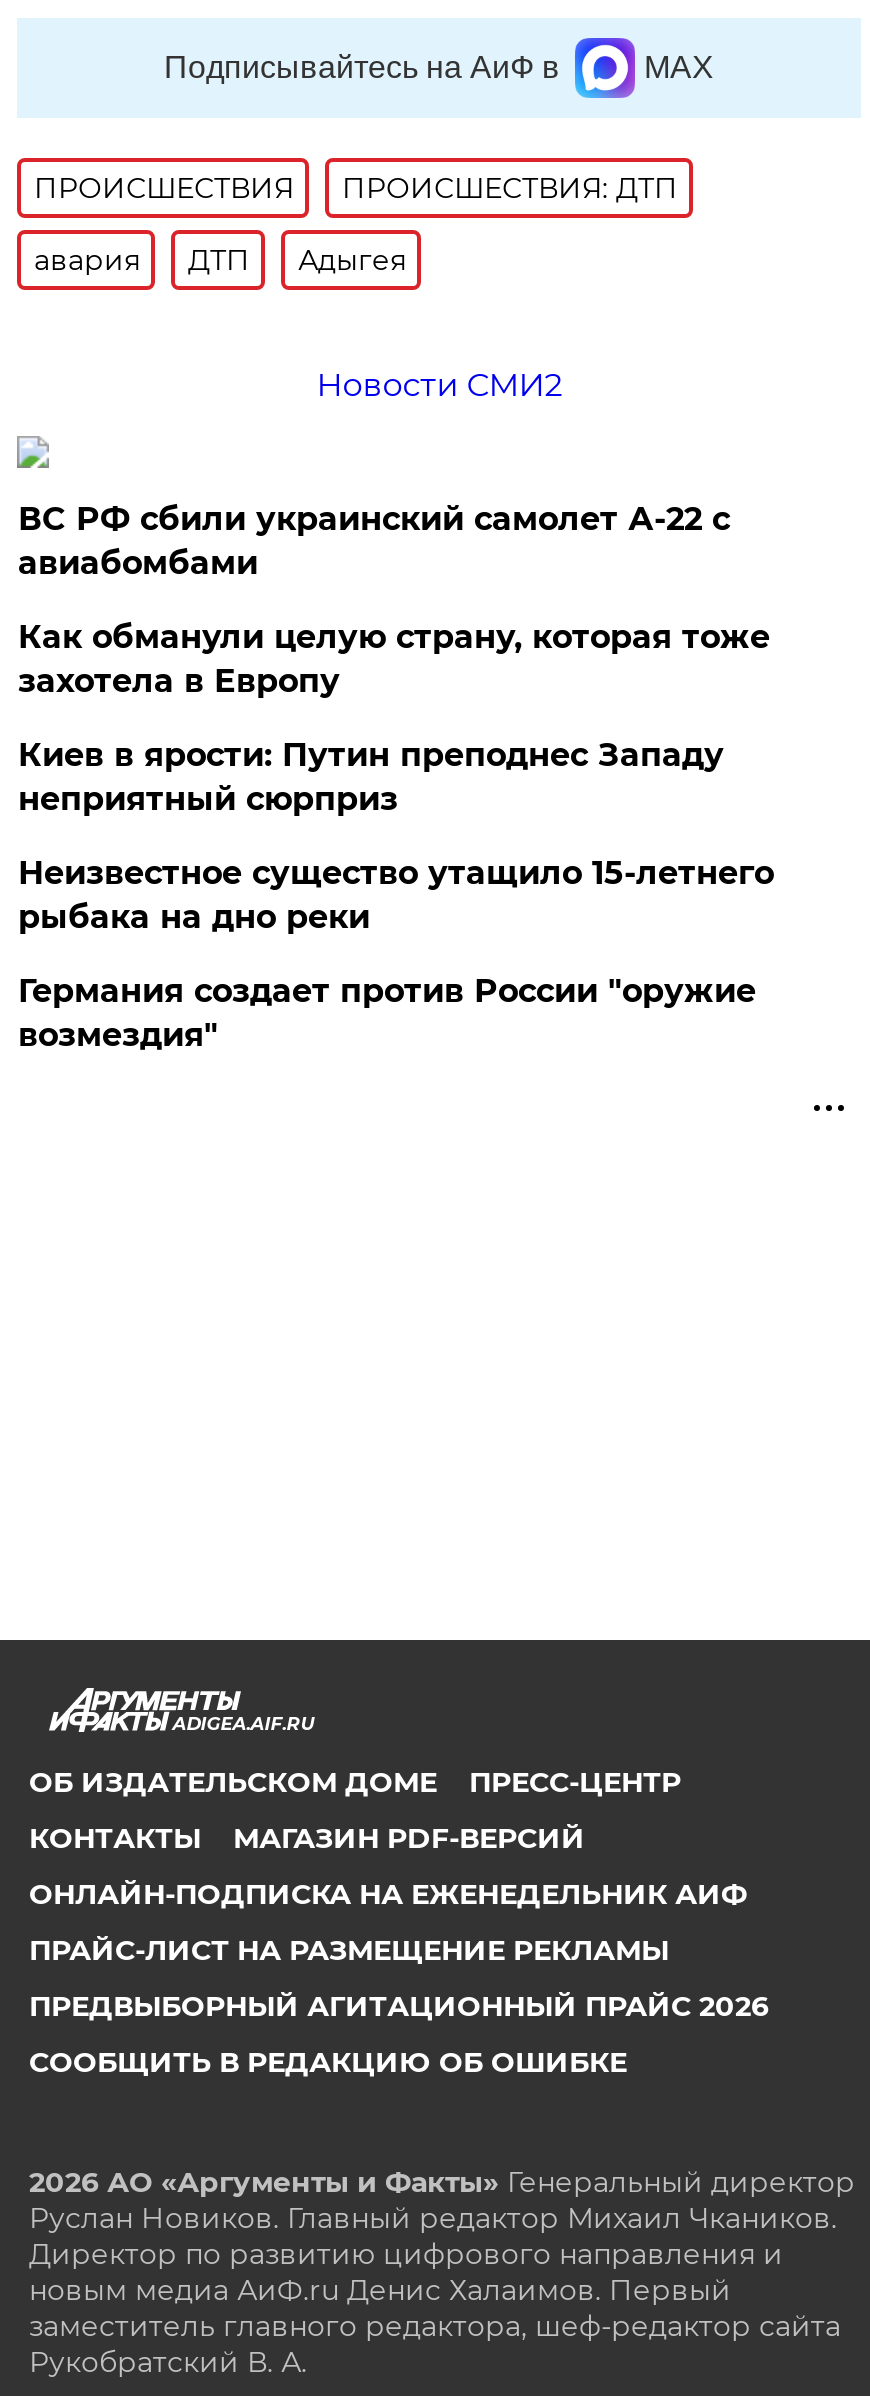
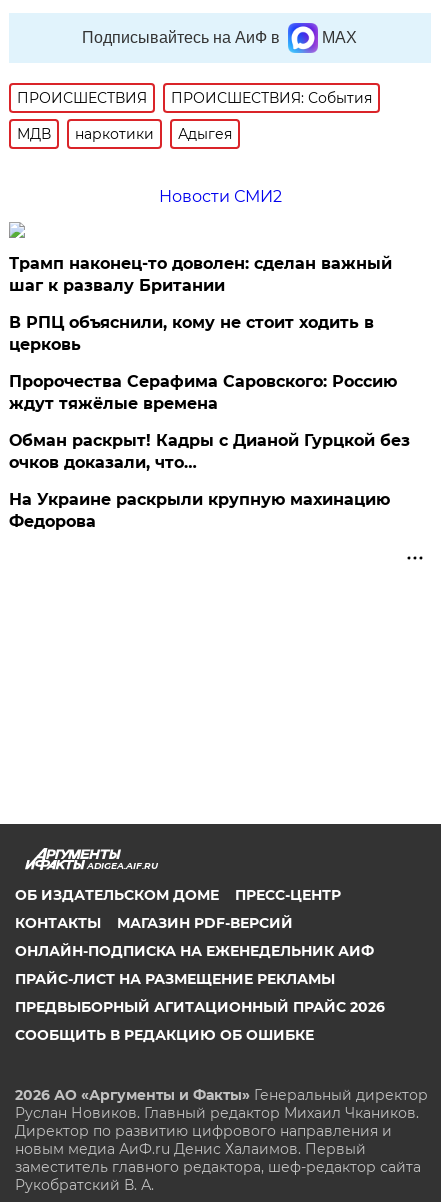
[342,169,678,205] ПРОИСШЕСТВИЯ: ДТП -> [171,89,372,107] ПРОИСШЕСТВИЯ: События
[34,241,250,277] авария | ДТП -> [17,125,154,143] МДВ | наркотики
[18,499,730,581] ВС РФ сбили украинский самолет А-22 с | авиабомбами -> [9,254,392,295] Трамп наконец-то доволен: сделан важный | шаг к развалу Британии
[18,617,770,699] Как обманули целую страну, которая тоже | захотела в Европу -> [9,313,374,354] В РПЦ объяснили, кому не стоит ходить в | церковь
[18,735,724,817] Киев в ярости: Путин преподнес Западу | неприятный сюрприз -> [9,372,397,413] Пророчества Серафима Саровского: Россию | ждут тяжёлые времена
[18,853,774,935] Неизвестное существо утащило 15-летнего | рыбака на дно реки -> [9,431,410,472] Обман раскрыт! Кадры с Дианой Гурцкой без | очков доказали, что…
[18,971,756,1053] Германия создает против России "оружие | возмездия" -> [9,490,390,531] На Украине раскрыли крупную махинацию | Федорова

